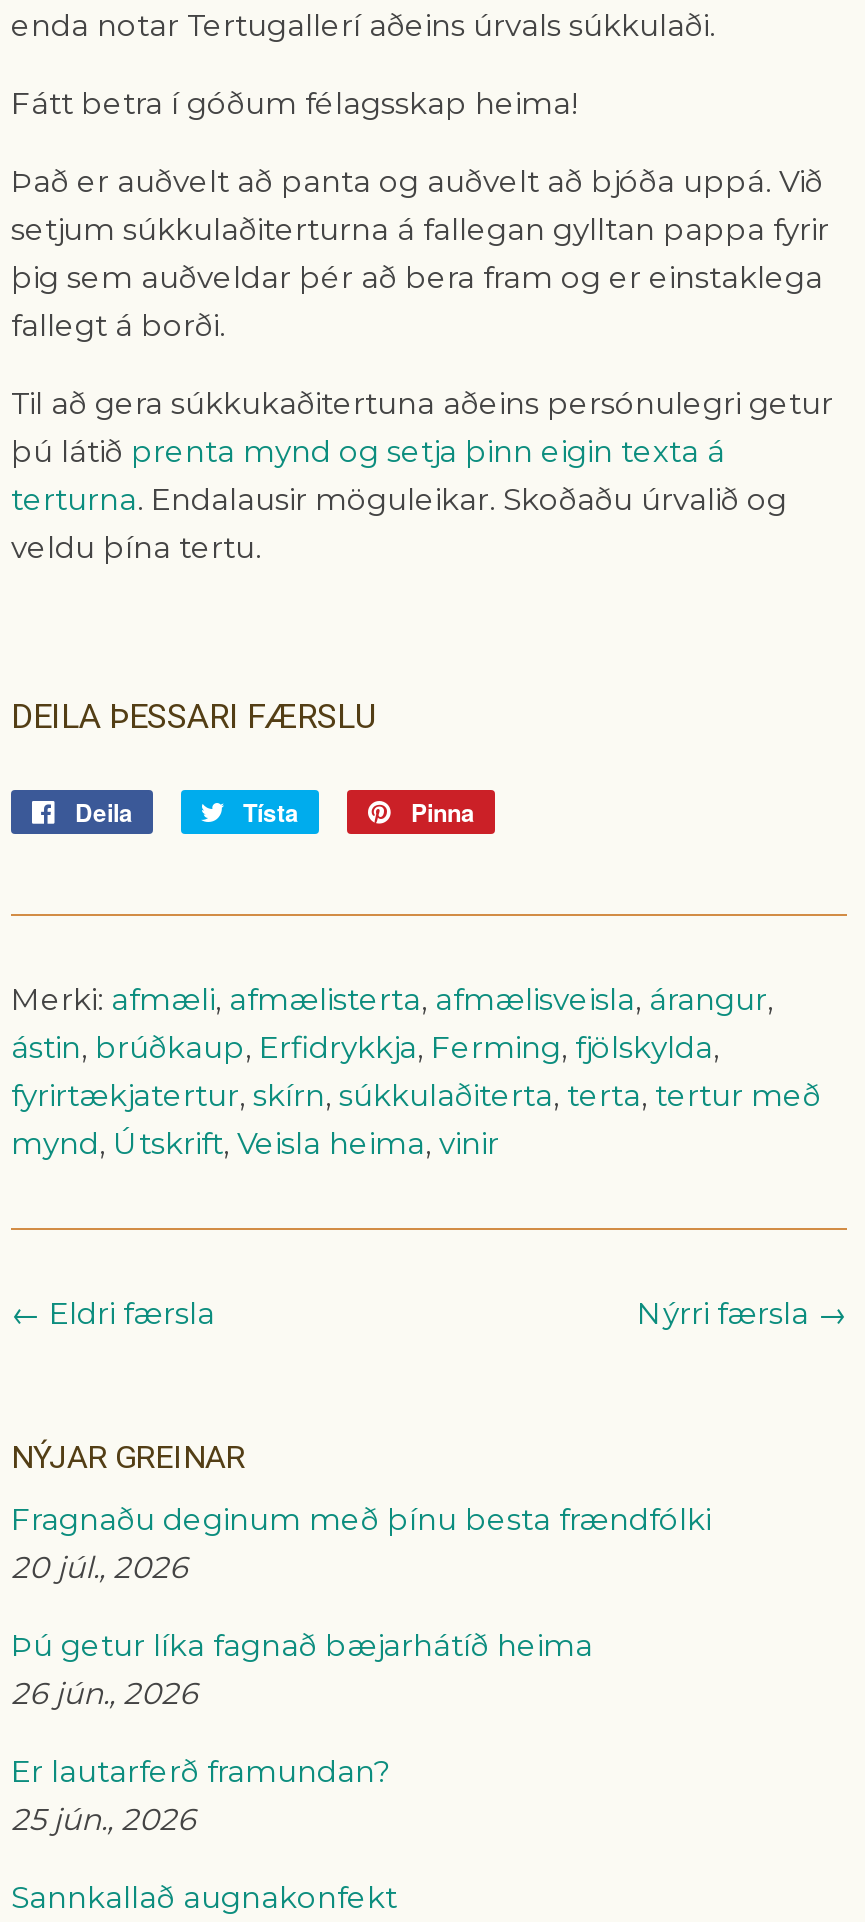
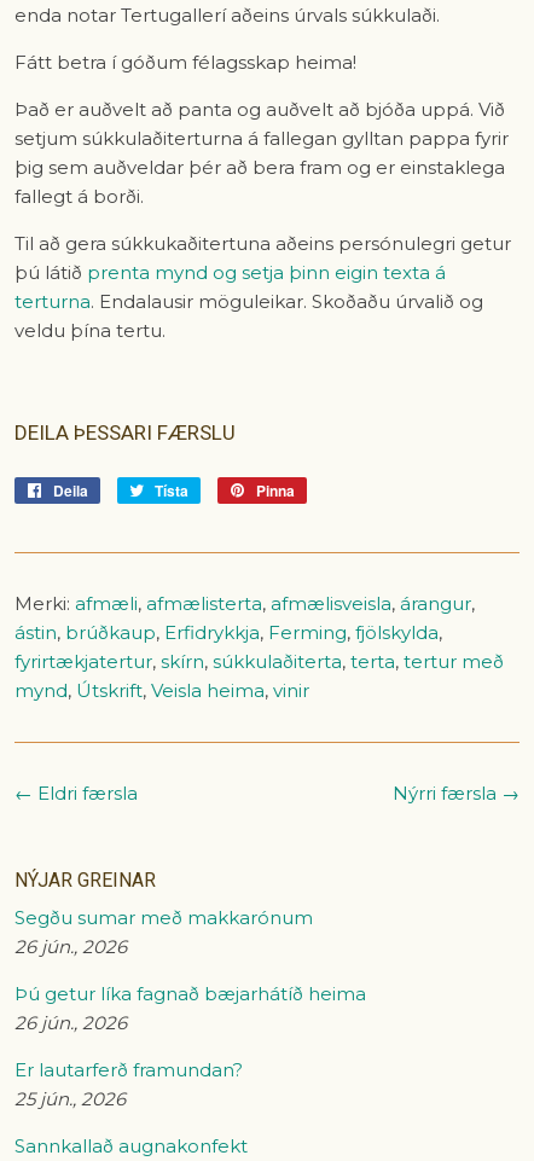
[11,1500,711,1586] Fragnaðu deginum með þínu besta frændfólki | 20 júl., 2026 -> [14,906,313,958] Segðu sumar með makkarónum | 26 jún., 2026

